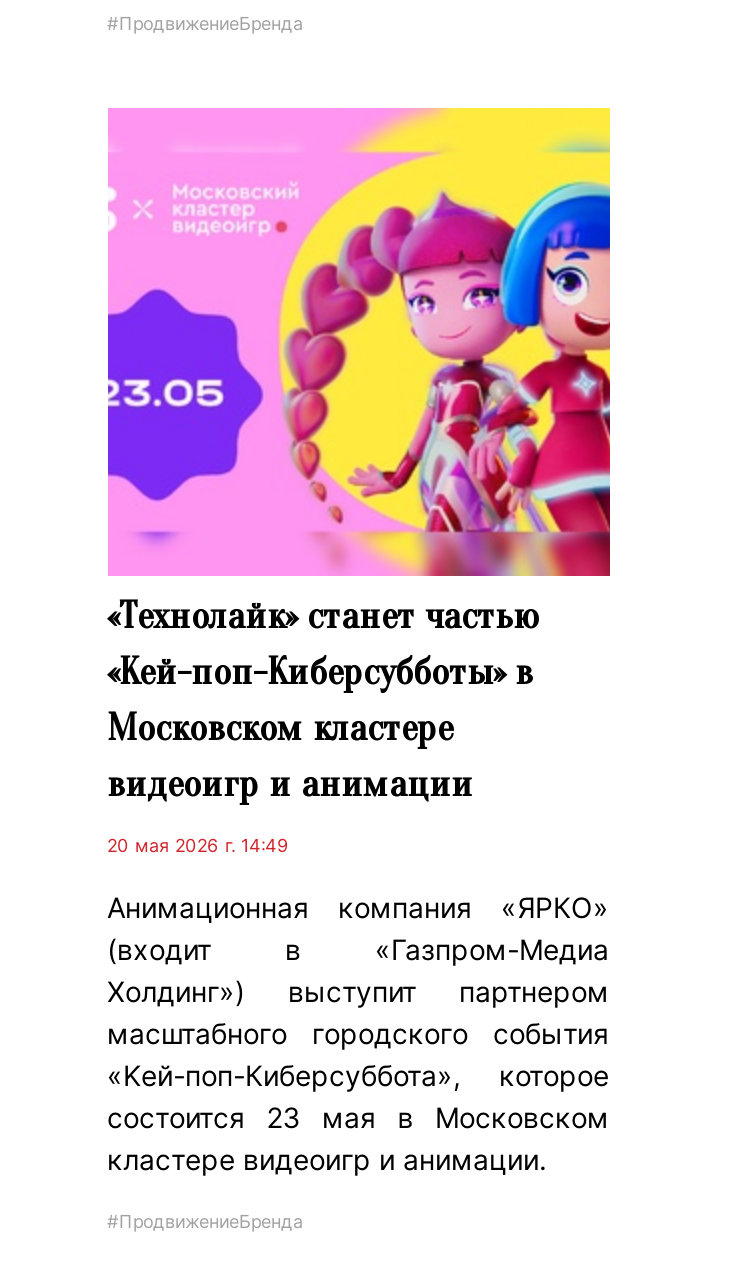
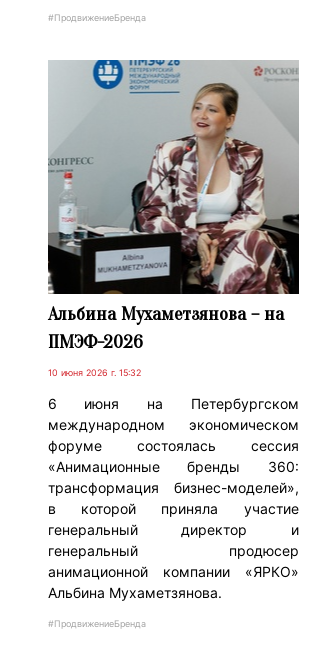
[106,106,612,805] [image] | «Технолайк» станет частью | «Kей-поп-Киберсубботы» в | Московском кластере | видеоигр и анимации -> [47,59,300,353] [image] | Альбина Мухаметзянова – на | ПМЭФ-2026
[107,833,289,855] 20 мая 2026 г. 14:49 -> [47,367,140,378] 10 июня 2026 г. 15:32
[107,889,609,1175] Анимационная компания «ЯРКО» | (входит в «Газпром-Медиа | Холдинг») выступит партнером | масштабного городского события | «Kей-поп-Киберсуббота», которое | состоится 23 мая в Московском | кластере видеоигр и анимации. -> [47,395,298,601] 6 июня на Петербургском | международном экономическом | форуме состоялась сессия | «Анимационные бренды 360: | трансформация бизнес-моделей», | в которой приняла участие | генеральный директор и | генеральный продюсер | анимационной компании «ЯРКО» | Альбина Мухаметзянова.

